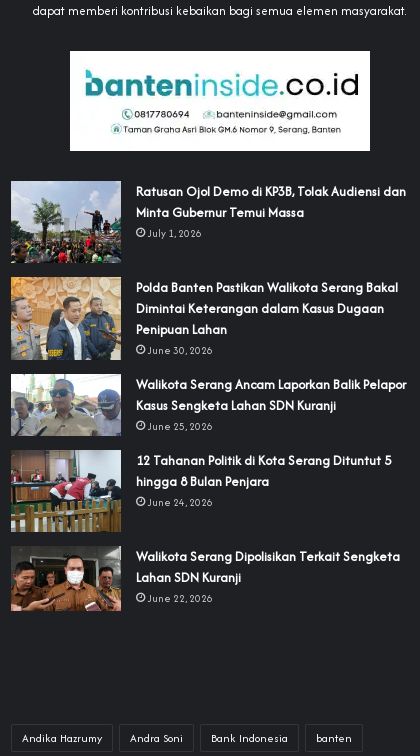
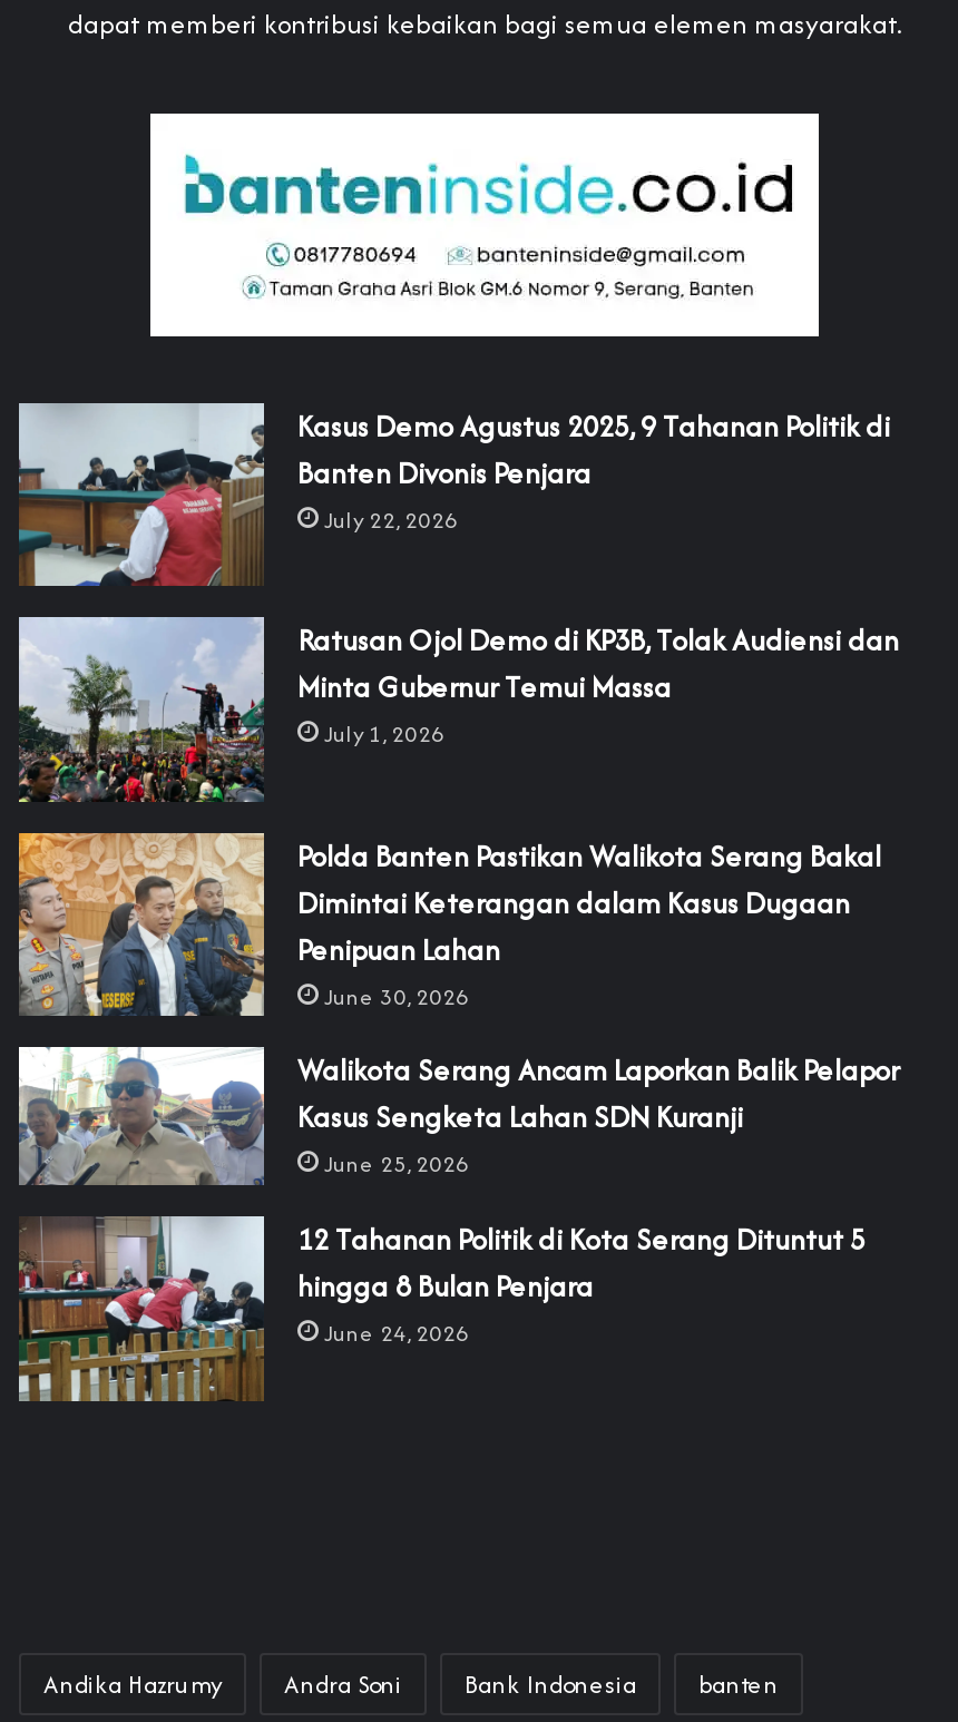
none -> [19,403,890,588] [image] | Kasus Demo Agustus 2025, 9 Tahanan Politik di | Banten Divonis Penjara | July 22, 2026
moved [9,181,406,510] -> [14,617,899,1350]: [image] | Ratusan Ojol Demo di KP3B, Tolak Audiensi dan | Minta Gubernur Temui Massa | ... | hingga 8 Bulan Penjara | June 24, 2026
[10,545,400,611] [image] | Walikota Serang Dipolisikan Terkait Sengketa | Lahan SDN Kuranji | June 22, 2026 -> none

